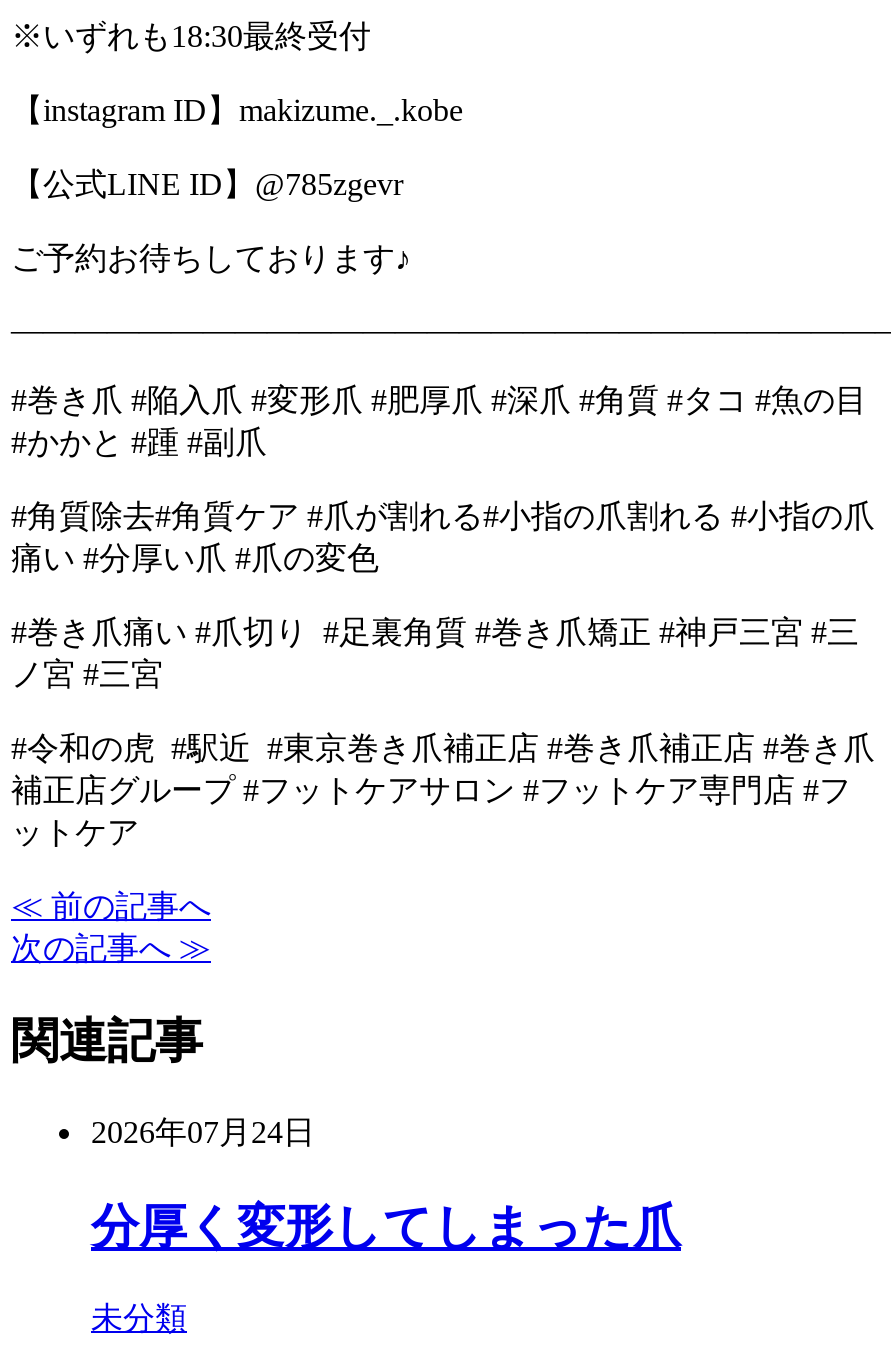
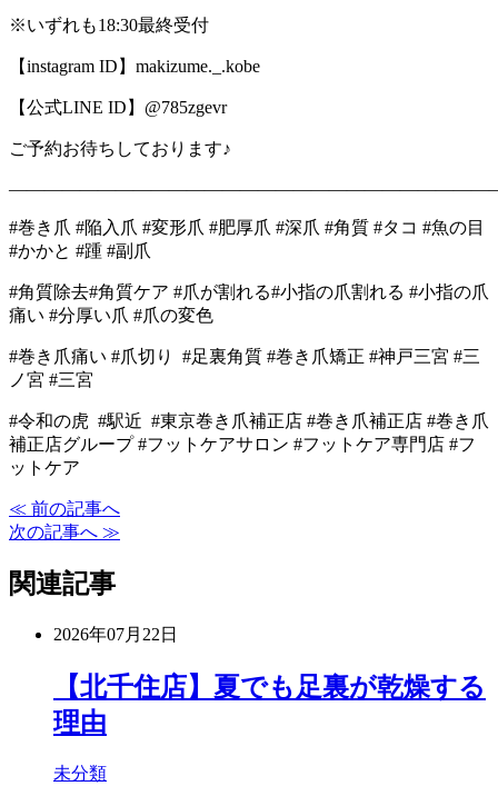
[91,1116,315,1150] 2026年07月24日 -> [53,625,178,644] 2026年07月22日
[91,1202,681,1254] 分厚く変形してしまった爪 -> [53,673,486,737] 【北千住店】夏でも足裏が乾燥する | 理由

